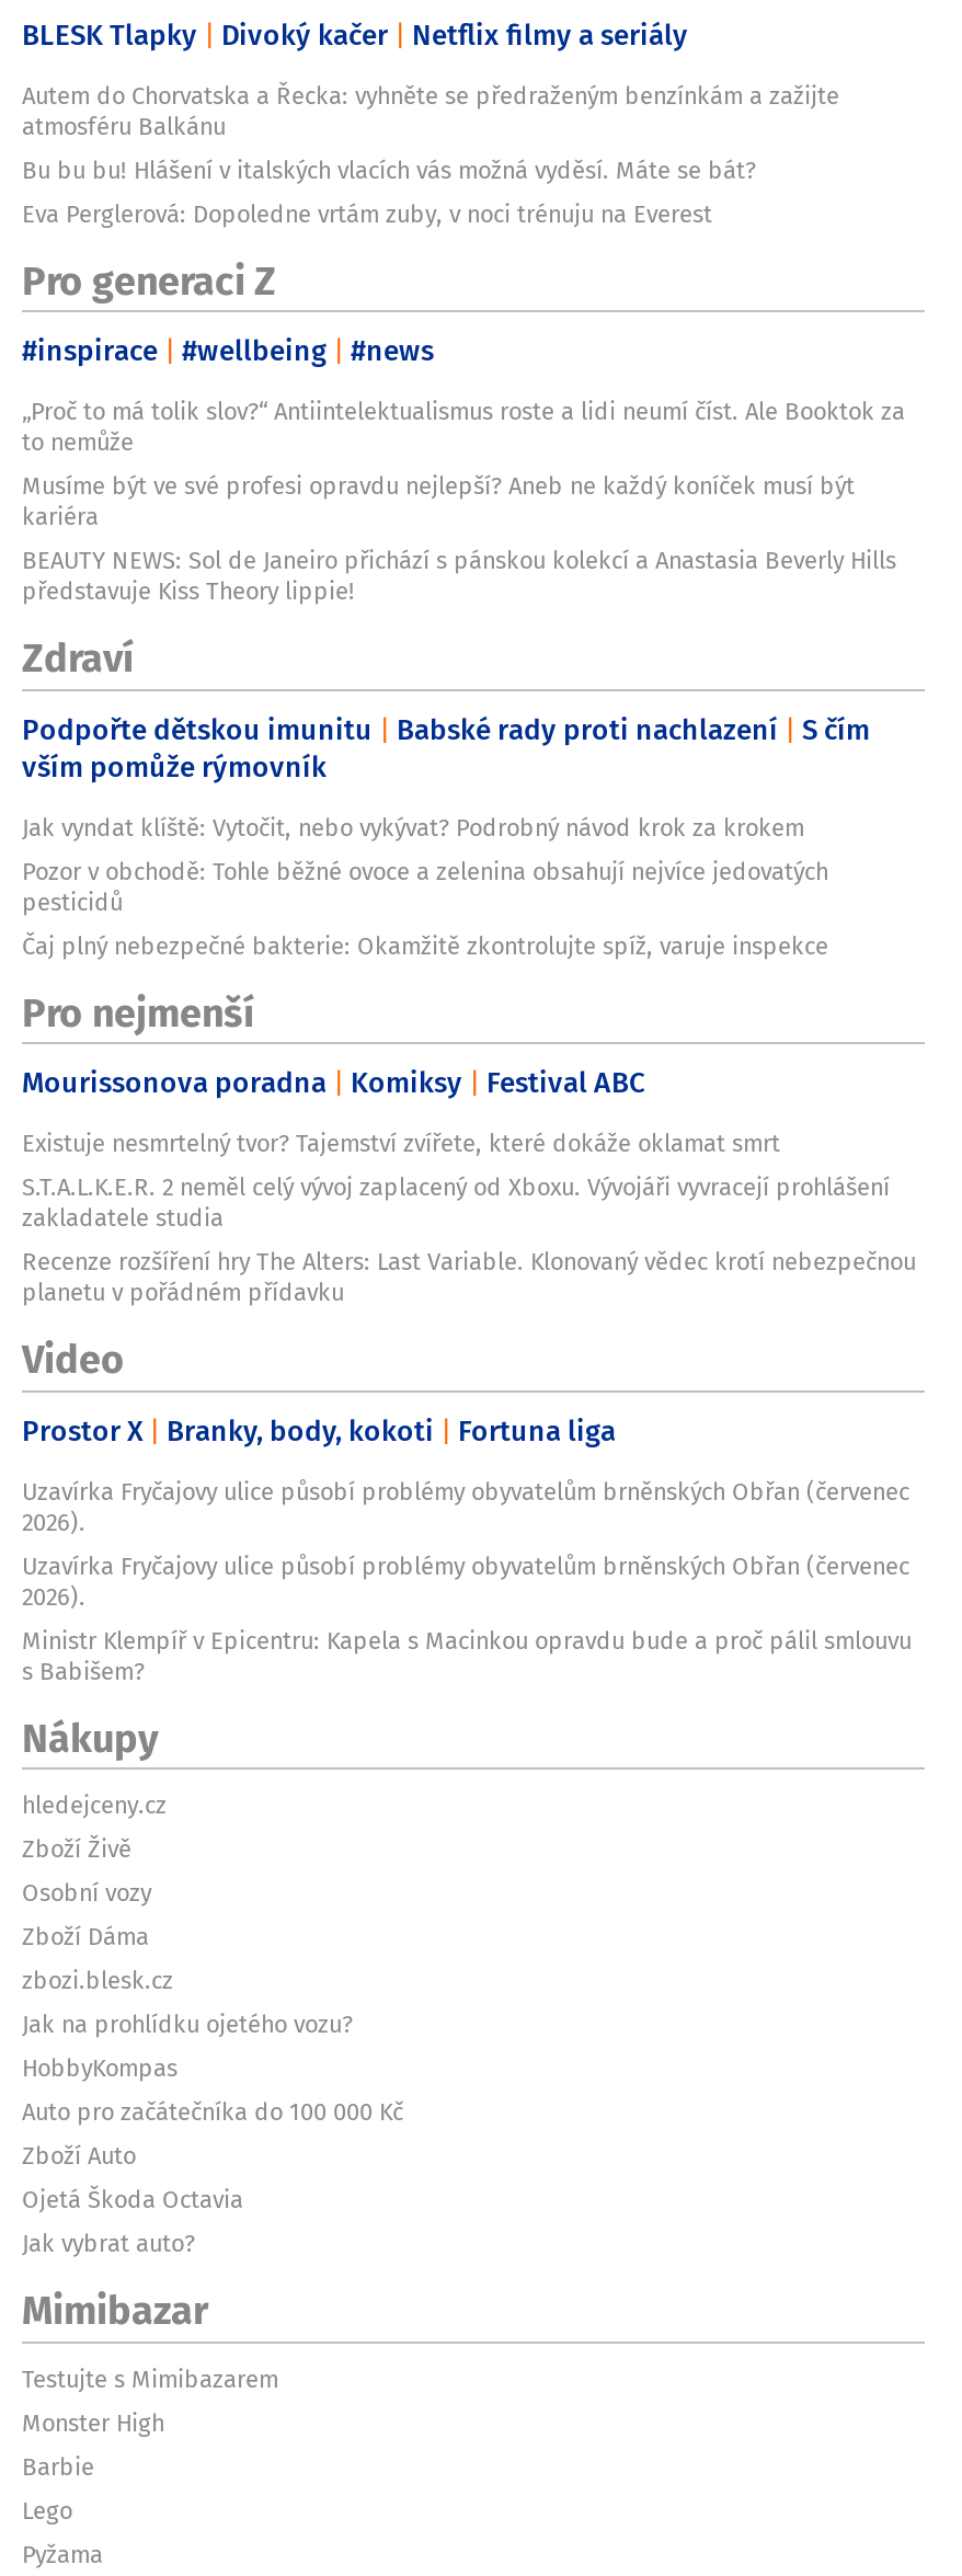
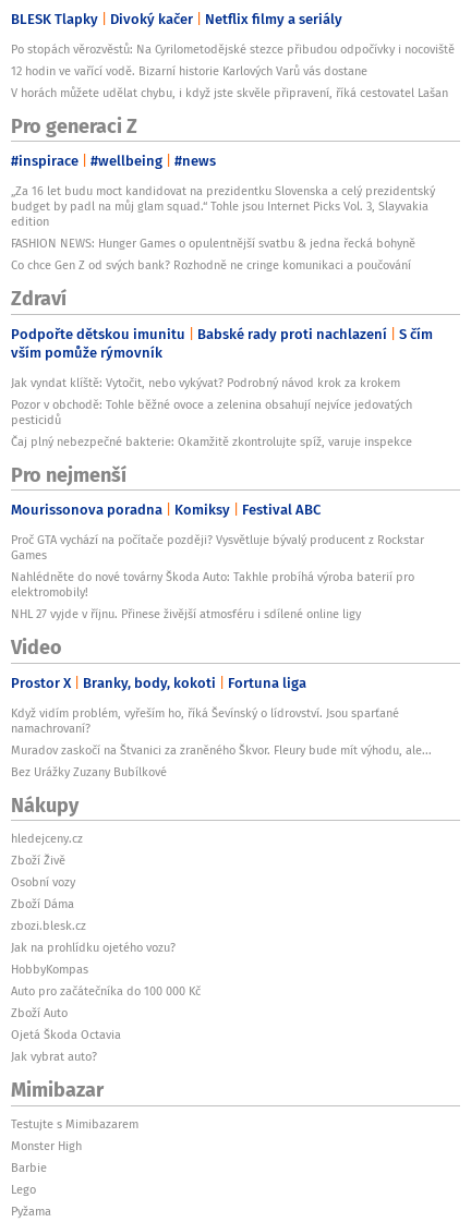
[22,77,839,230] Autem do Chorvatska a Řecka: vyhněte se předraženým benzínkám a zažijte | atmosféru Balkánu | Bu bu bu! Hlášení v italských vlacích vás možná vyděsí. Máte se bát? | Eva Perglerová: Dopoledne vrtám zuby, v noci trénuju na Everest -> [11,40,455,101] Po stopách věrozvěstů: Na Cyrilometodějské stezce přibudou odpočívky i nocoviště | 12 hodin ve vařící vodě. Bizarní historie Karlových Varů vás dostane | V horách můžete udělat chybu, i když jste skvěle připravení, říká cestovatel Lašan
[22,394,905,608] „Proč to má tolik slov?“ Antiintelektualismus roste a lidi neumí číst. Ale Booktok za | to nemůže | Musíme být ve své profesi opravdu nejlepší? Aneb ne každý koníček musí být | kariéra | BEAUTY NEWS: Sol de Janeiro přichází s pánskou kolekcí a Anastasia Beverly Hills | představuje Kiss Theory lippie! -> [11,182,435,274] „Za 16 let budu moct kandidovat na prezidentku Slovenska a celý prezidentský | budget by padl na můj glam squad.“ Tohle jsou Internet Picks Vol. 3, Slayvakia | edition | FASHION NEWS: Hunger Games o opulentnější svatbu & jedna řecká bohyně | Co chce Gen Z od svých bank? Rozhodně ne cringe komunikaci a poučování
[22,1126,916,1310] Existuje nesmrtelný tvor? Tajemství zvířete, které dokáže oklamat smrt | S.T.A.L.K.E.R. 2 neměl celý vývoj zaplacený od Xboxu. Vývojáři vyvracejí prohlášení | zakladatele studia | Recenze rozšíření hry The Alters: Last Variable. Klonovaný vědec krotí nebezpečnou | planetu v pořádném přídavku -> [11,531,424,623] Proč GTA vychází na počítače později? Vysvětluje bývalý producent z Rockstar | Games | Nahlédněte do nové továrny Škoda Auto: Takhle probíhá výroba baterií pro | elektromobily! | NHL 27 vyjde v říjnu. Přinese živější atmosféru i sdílené online ligy
[22,1473,912,1688] Uzavírka Fryčajovy ulice působí problémy obyvatelům brněnských Obřan (červenec | 2026). | Uzavírka Fryčajovy ulice působí problémy obyvatelům brněnských Obřan (červenec | 2026). | Ministr Klempíř v Epicentru: Kapela s Macinkou opravdu bude a proč pálil smlouvu | s Babišem? -> [11,704,432,780] Když vidím problém, vyřeším ho, říká Ševínský o lídrovství. Jsou sparťané | namachrovaní? | Muradov zaskočí na Štvanici za zraněného Škvor. Fleury bude mít výhodu, ale... | Bez Urážky Zuzany Bubílkové

